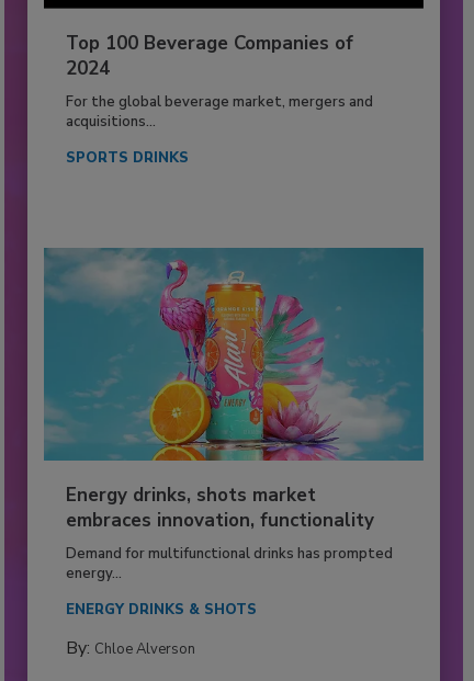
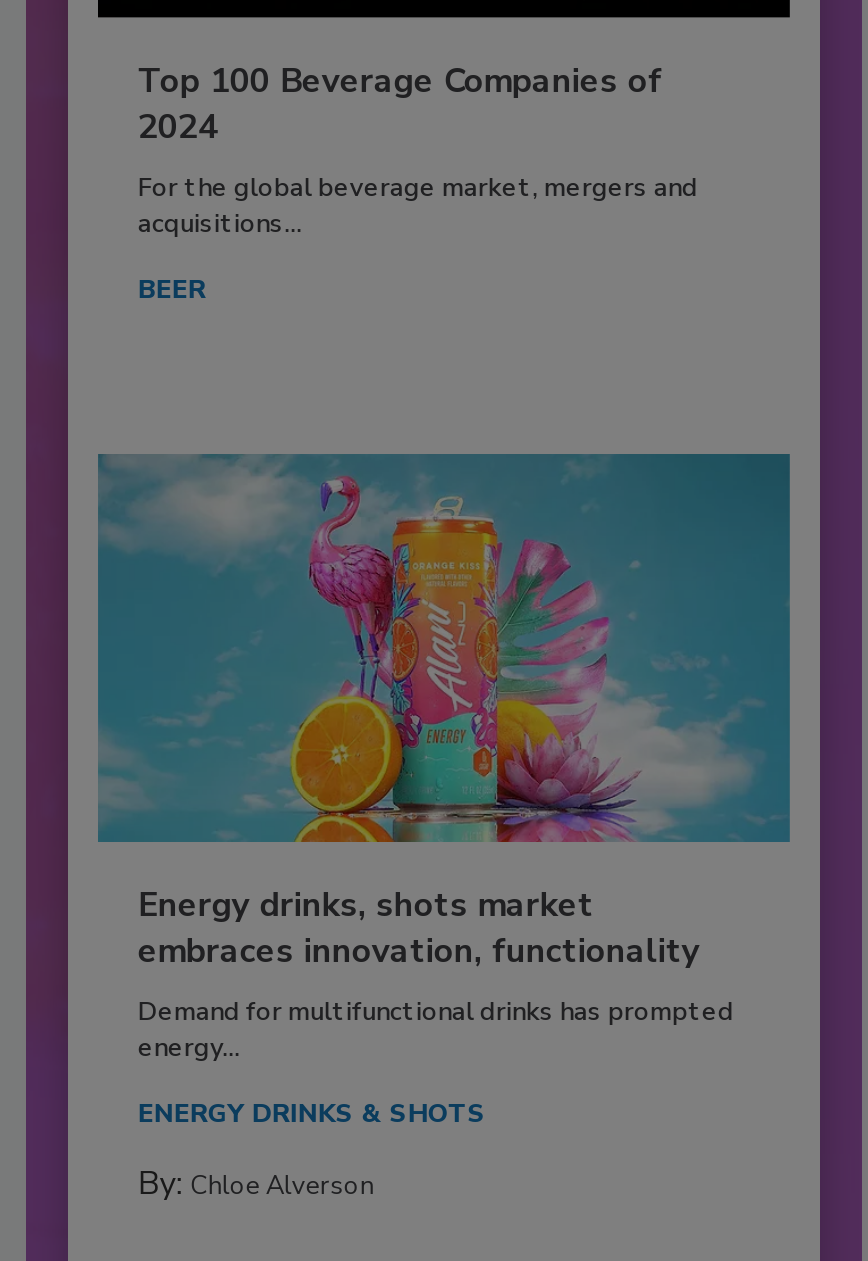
[66,148,189,167] SPORTS DRINKS -> [138,271,206,307] BEER

